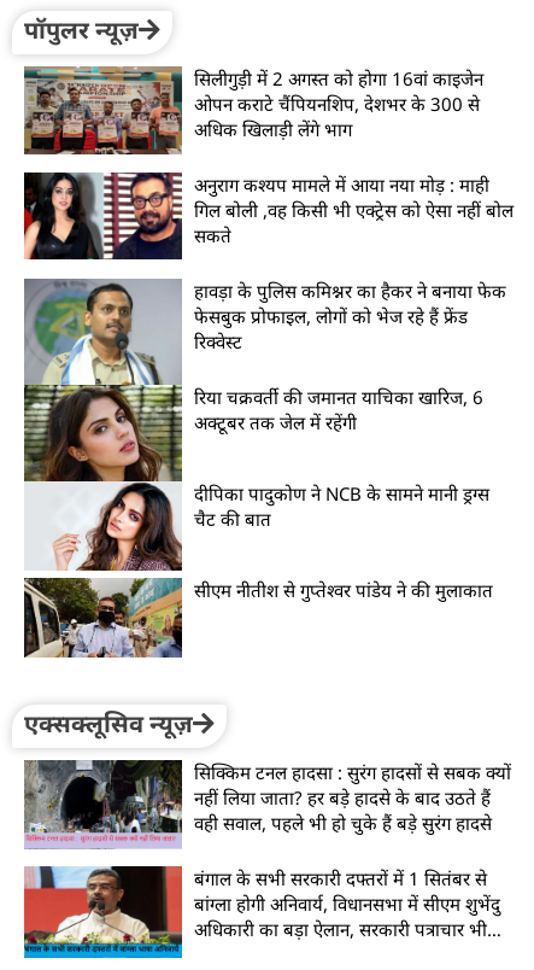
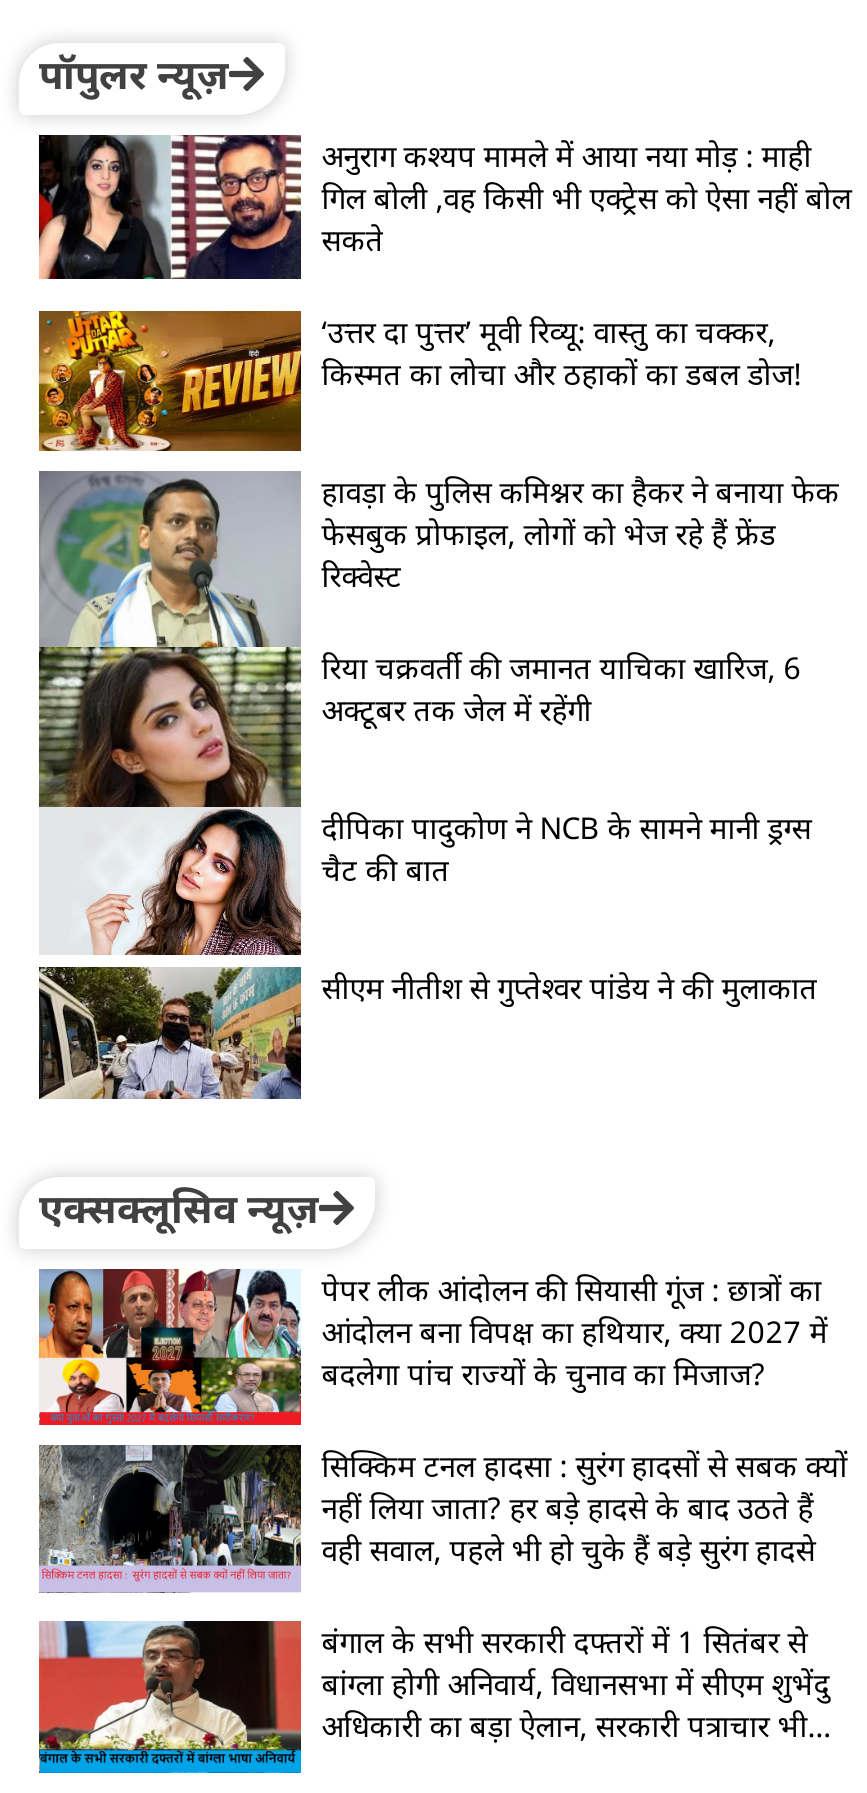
[23,65,484,156] [image] | सिलीगुड़ी में 2 अगस्त को होगा 16वां काइजेन | ओपन कराटे चैंपियनशिप, देशभर के 300 से | अधिक खिलाड़ी लेंगे भाग -> none
moved [23,162,514,262] -> [37,117,851,283]: [image] | गिल बोली ,वह किसी भी एक्ट्रेस को ऐसा नहीं बोल | सकते
none -> [37,309,801,453] [image] | ‘उत्तर दा पुत्तर’ मूवी रिव्यू: वास्तु का चक्कर, | किस्मत का लोचा और ठहाकों का डबल डोज!
none -> [37,1267,827,1427] [image] | पेपर लीक आंदोलन की सियासी गूंज : छात्रों का | आंदोलन बना विपक्ष का हथियार, क्या 2027 में | बदलेगा पांच राज्यों के चुनाव का मिजाज?

